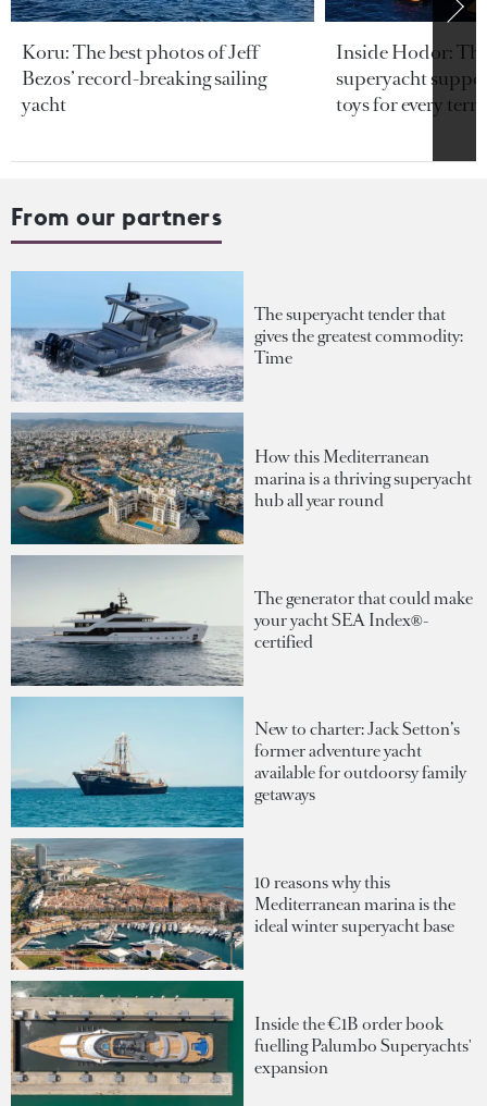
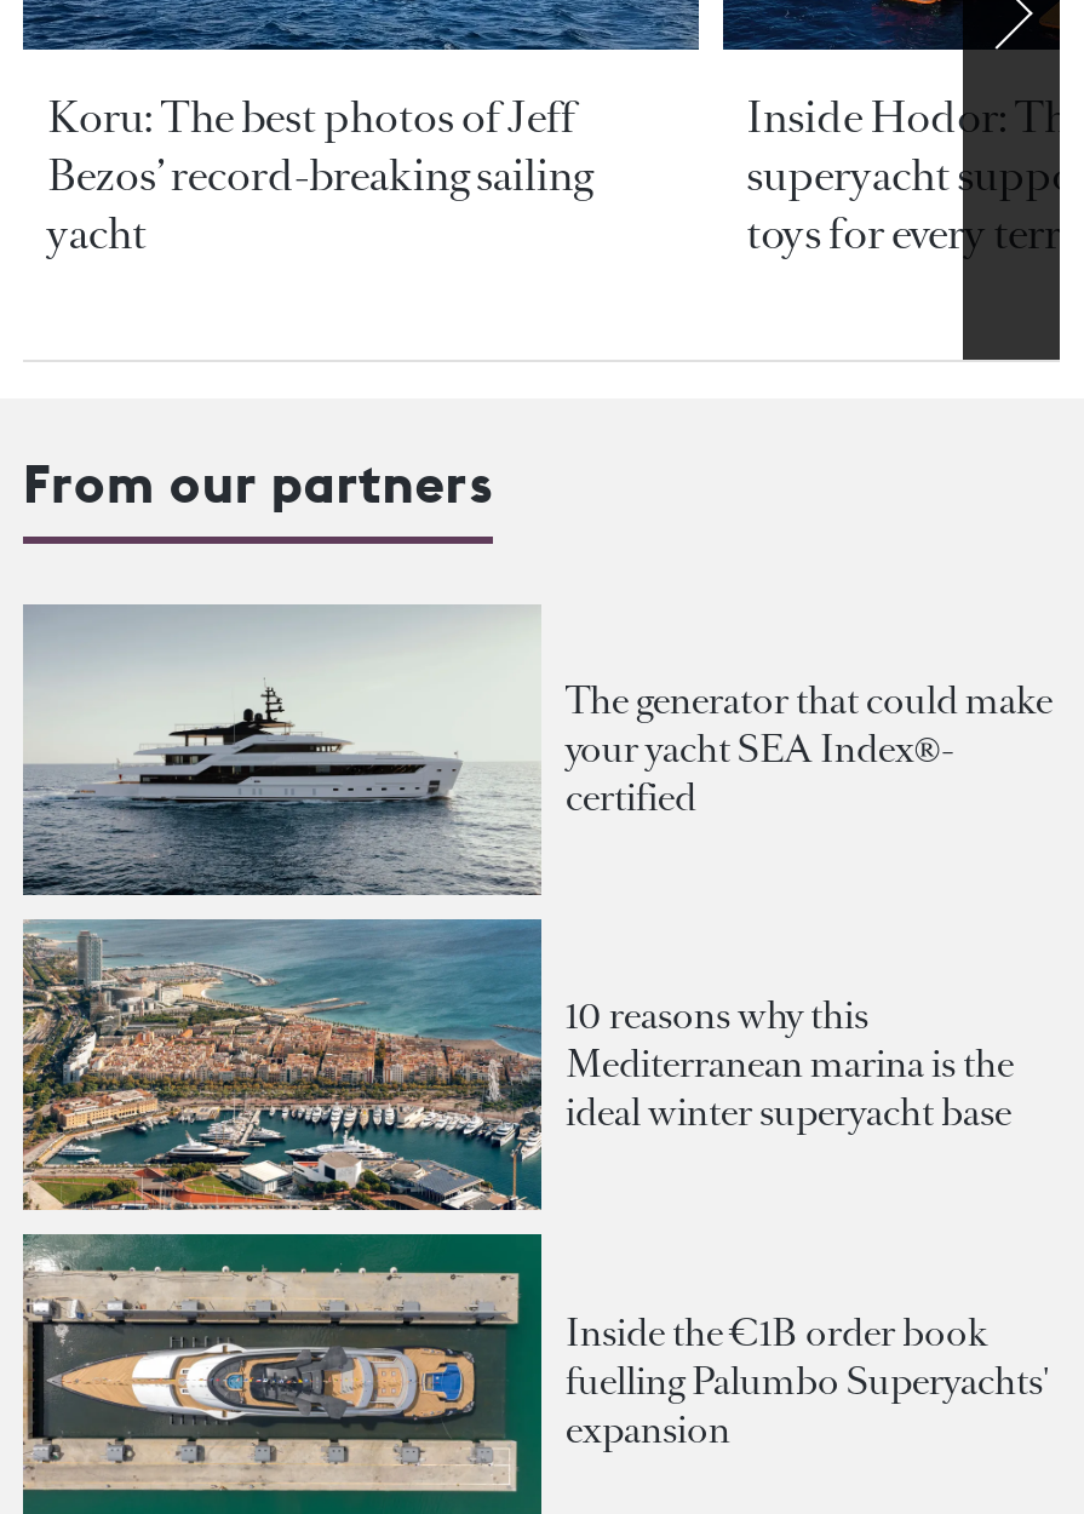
[11,271,463,402] [image] | The superyacht tender that | gives the greatest commodity: | Time -> none
[10,415,472,545] [image] | How this Mediterranean | marina is a thriving superyacht | hub all year round -> none
[10,698,466,828] [image] | New to charter: Jack Setton’s | former adventure yacht | available for outdoorsy family | getaways -> none

